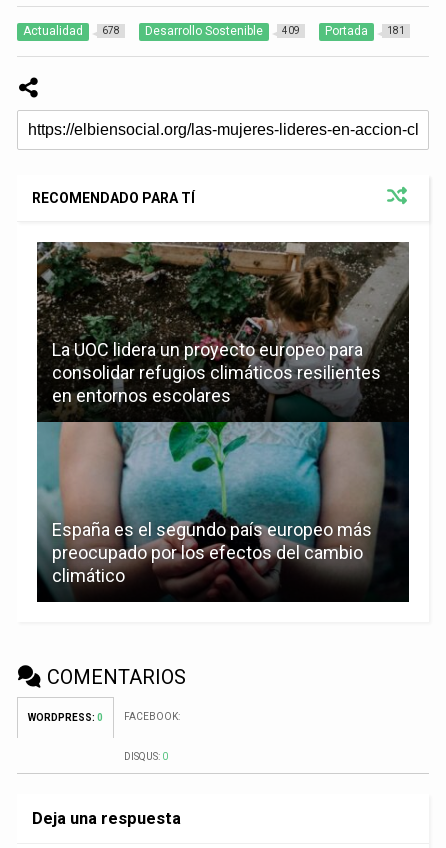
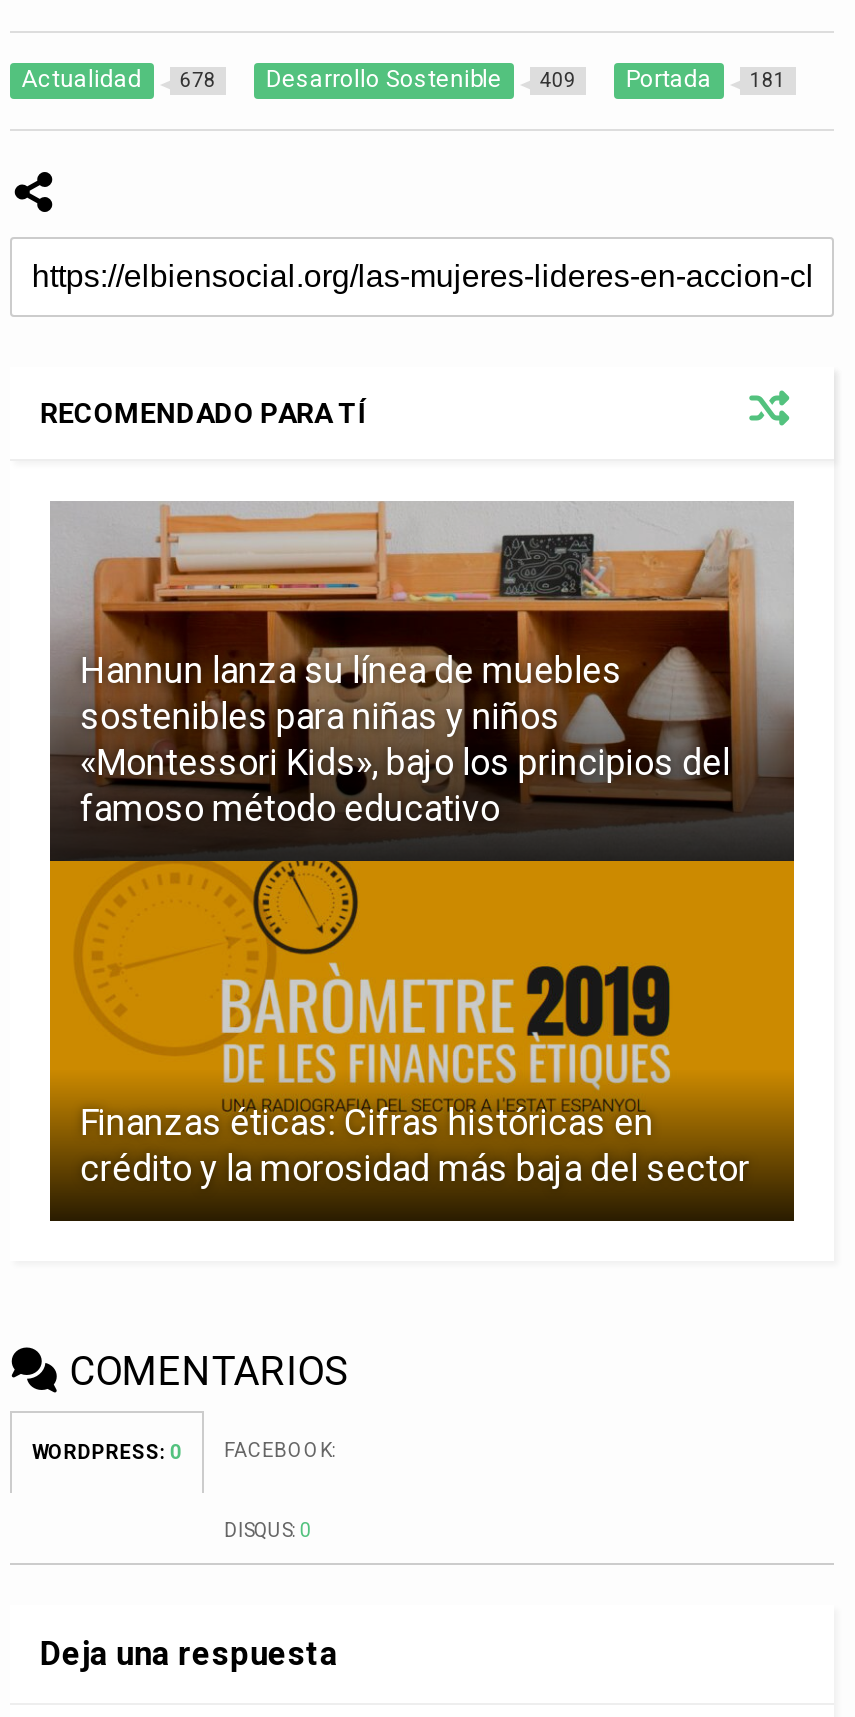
[36,242,410,603] [image] | La UOC lidera un proyecto europeo para | consolidar refugios climáticos resilientes | en entornos escolares -> [48,502,796,1224] [image] | Hannun lanza su línea de muebles | sostenibles para niñas y niños | «Montessori Kids», bajo los principios del | famoso método educativo
[52,519,372,586] España es el segundo país europeo más | preocupado por los efectos del cambio | climático -> [80,1101,750,1189] Finanzas éticas: Cifras históricas en | crédito y la morosidad más baja del sector

